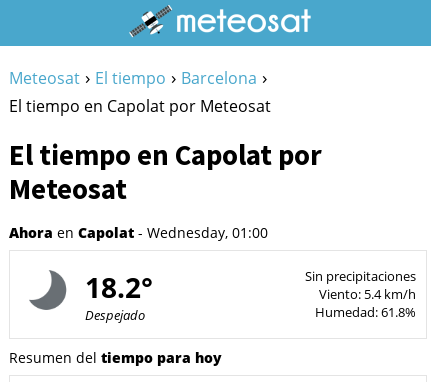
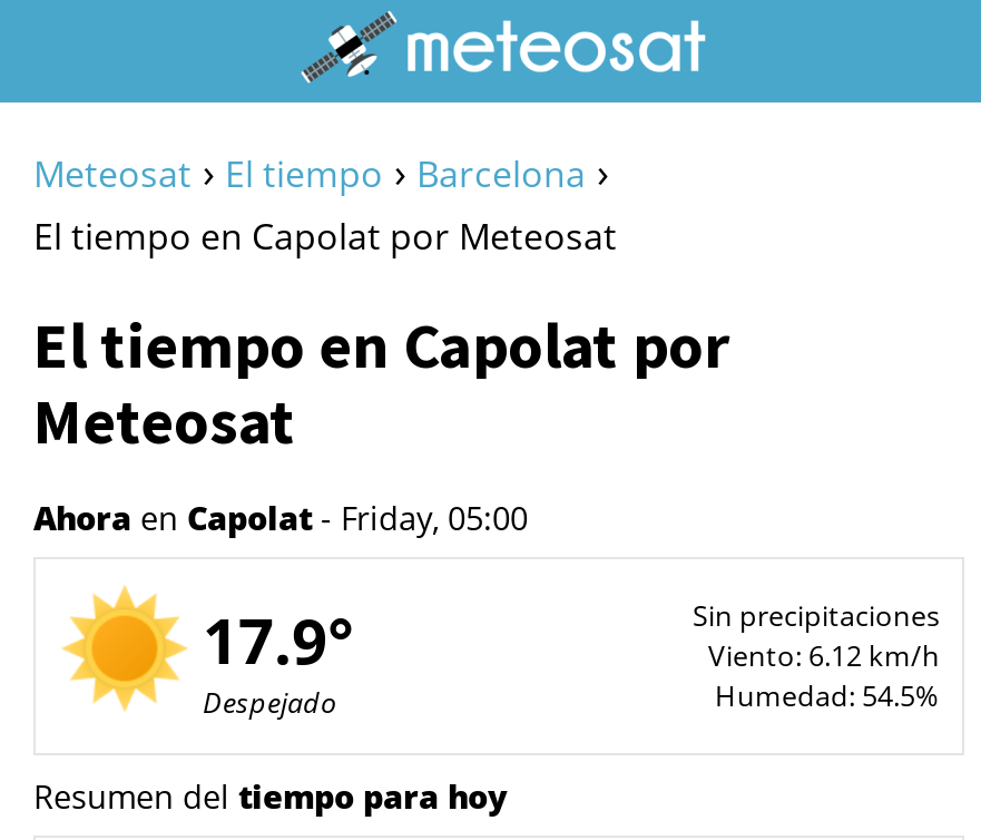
[9,223,268,242] Ahora en Capolat - Wednesday, 01:00 -> [33,497,528,539] Ahora en Capolat - Friday, 05:00
[24,265,153,317] [image] | 18.2° -> [62,586,354,711] [image] | 17.9°
[319,285,416,302] Viento: 5.4 km/h -> [708,636,940,674] Viento: 6.12 km/h
[315,303,416,320] Humedad: 61.8% -> [715,676,940,714] Humedad: 54.5%

